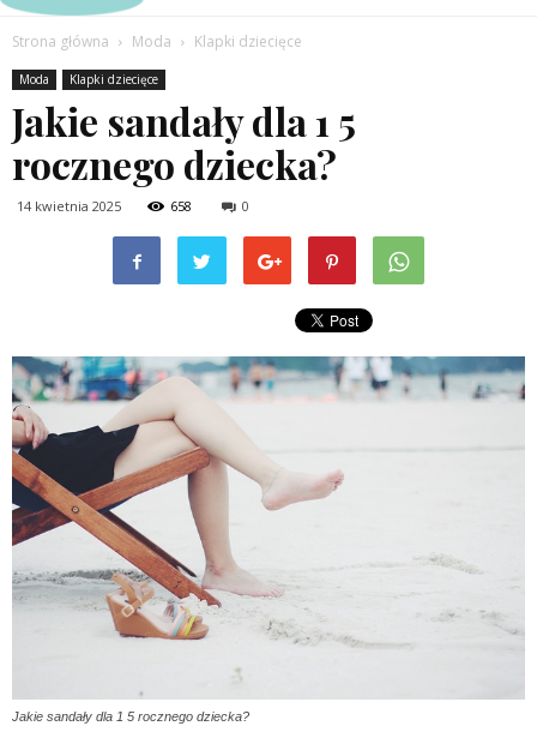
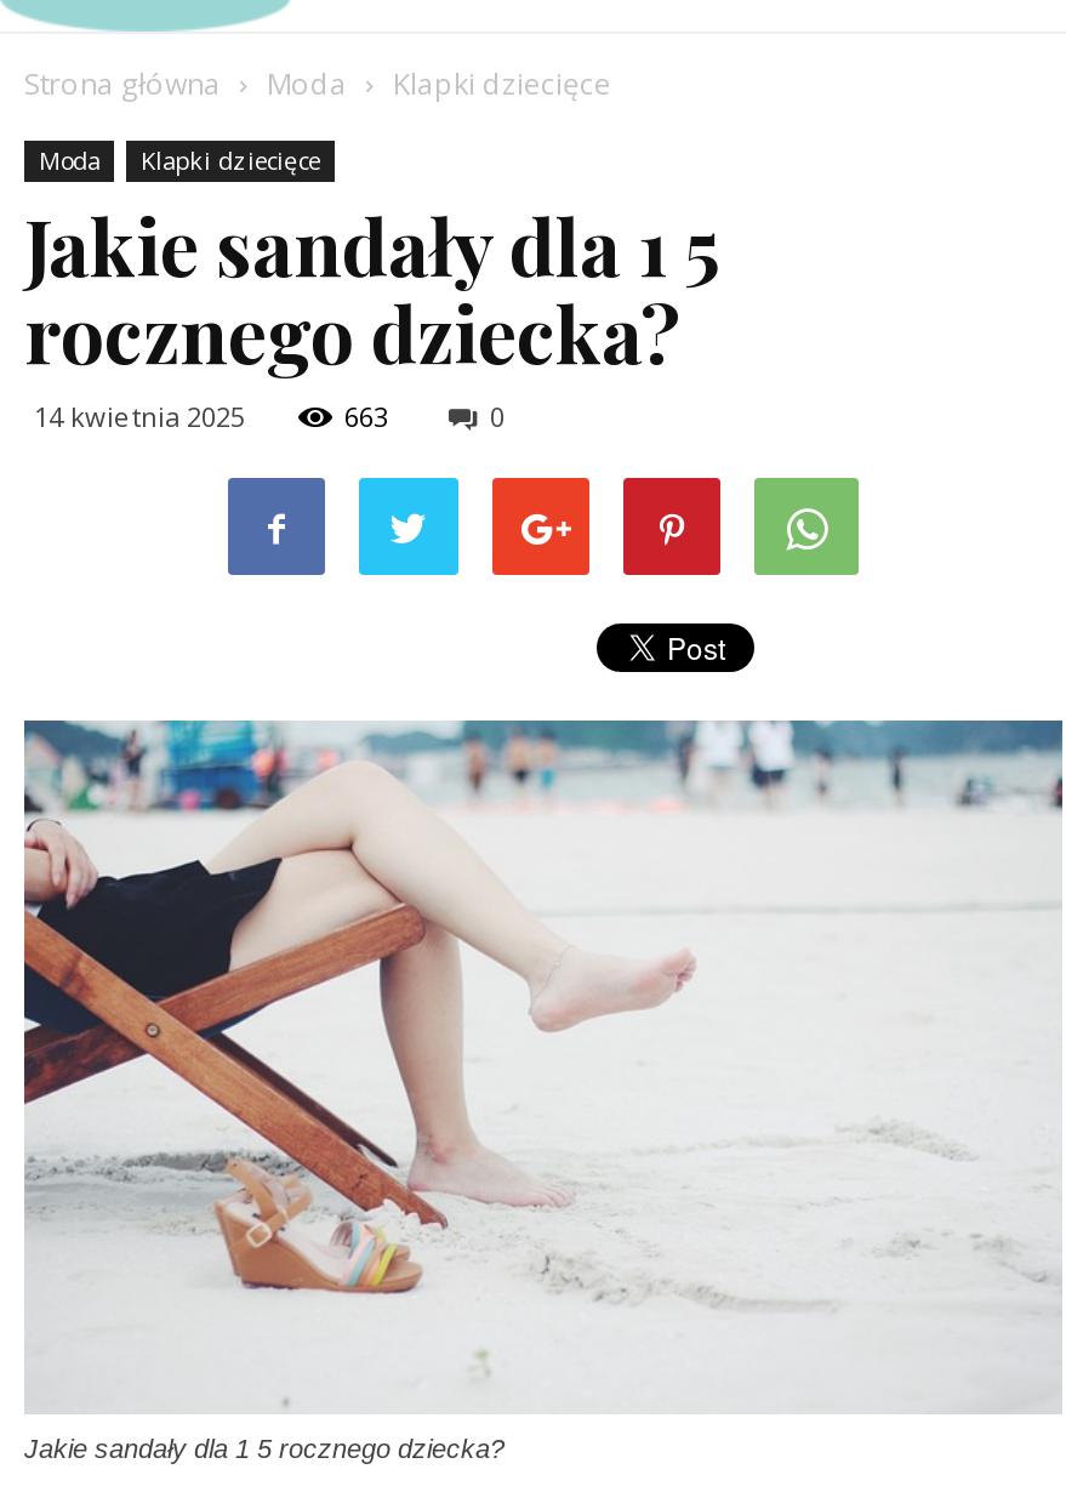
[170,197,192,215] 658 -> [344,398,388,435] 663

